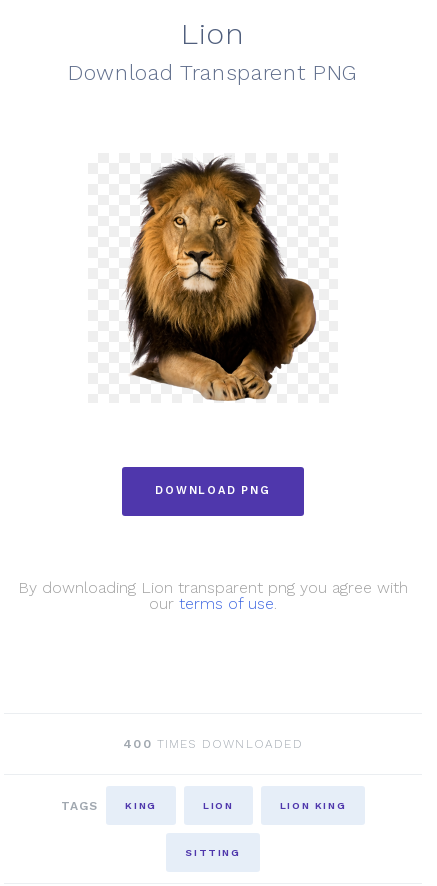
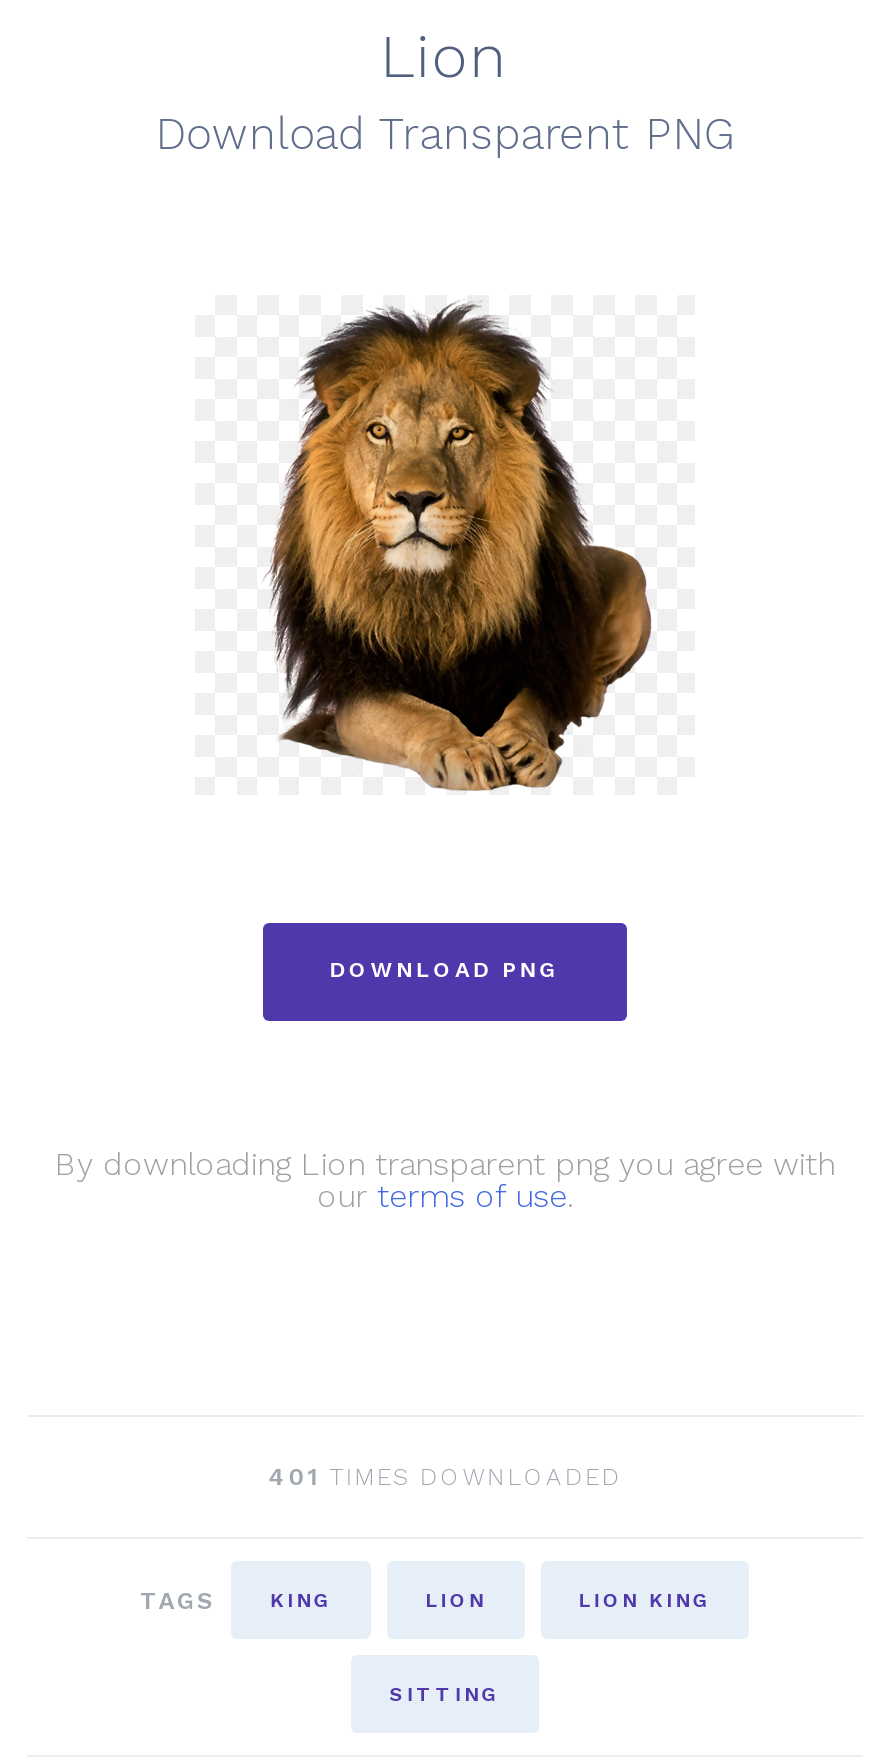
[123,737,303,751] 400 TIMES DOWNLOADED -> [268,1464,622,1492] 401 TIMES DOWNLOADED

